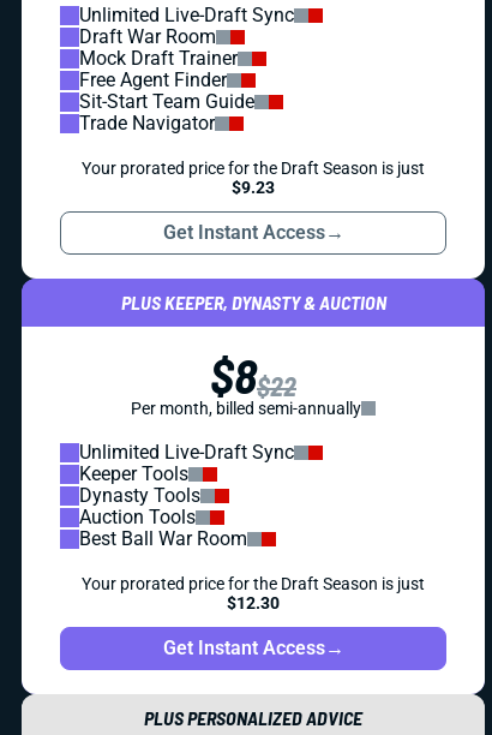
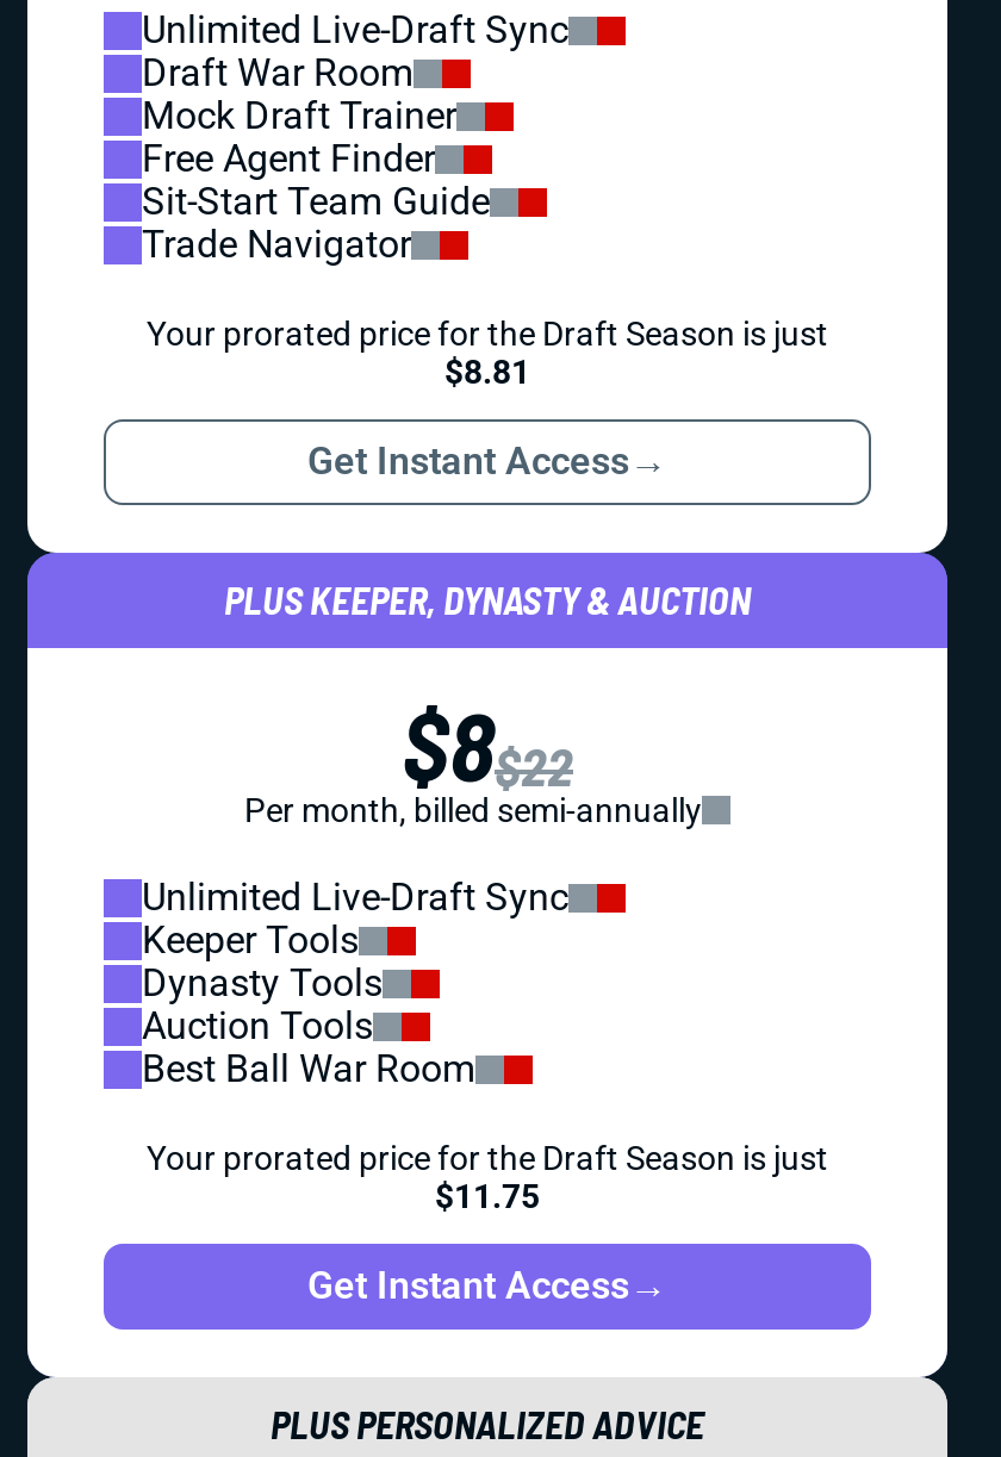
[232,178,275,197] $9.23 -> [444,353,530,391] $8.81
[227,593,280,612] $12.30 -> [435,1177,540,1215] $11.75

